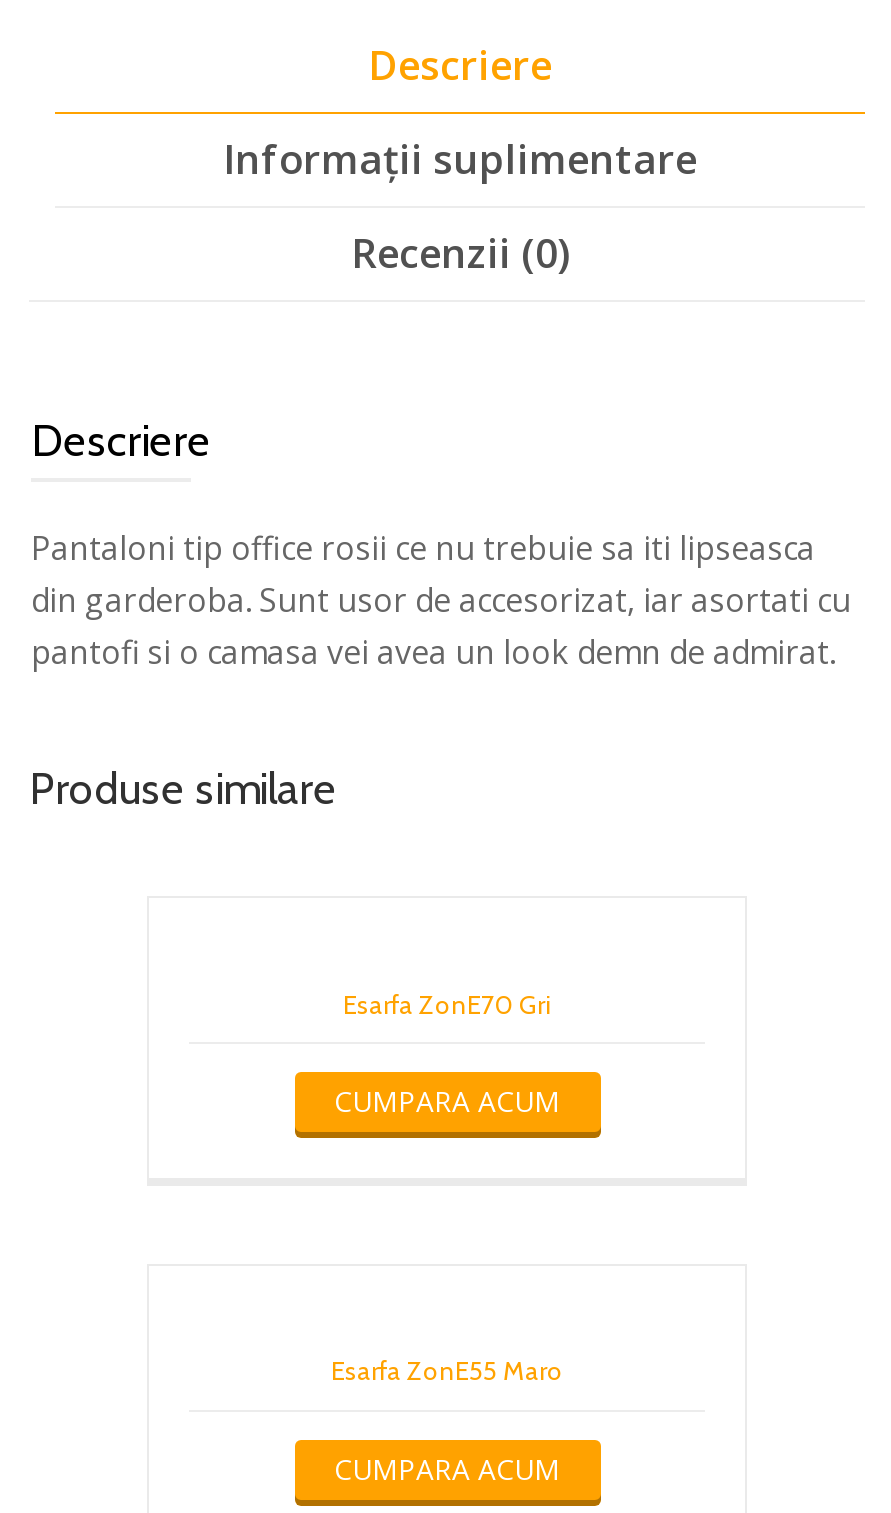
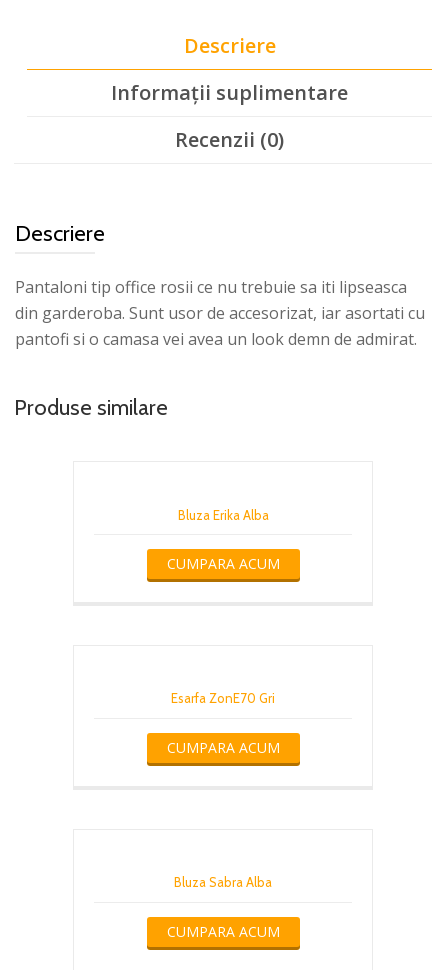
none -> [166,506,279,573] Bluza Erika Alba | CUMPARA ACUM
[331,1355,563,1387] Esarfa ZonE55 Maro -> [174,874,272,890] Bluza Sabra Alba

